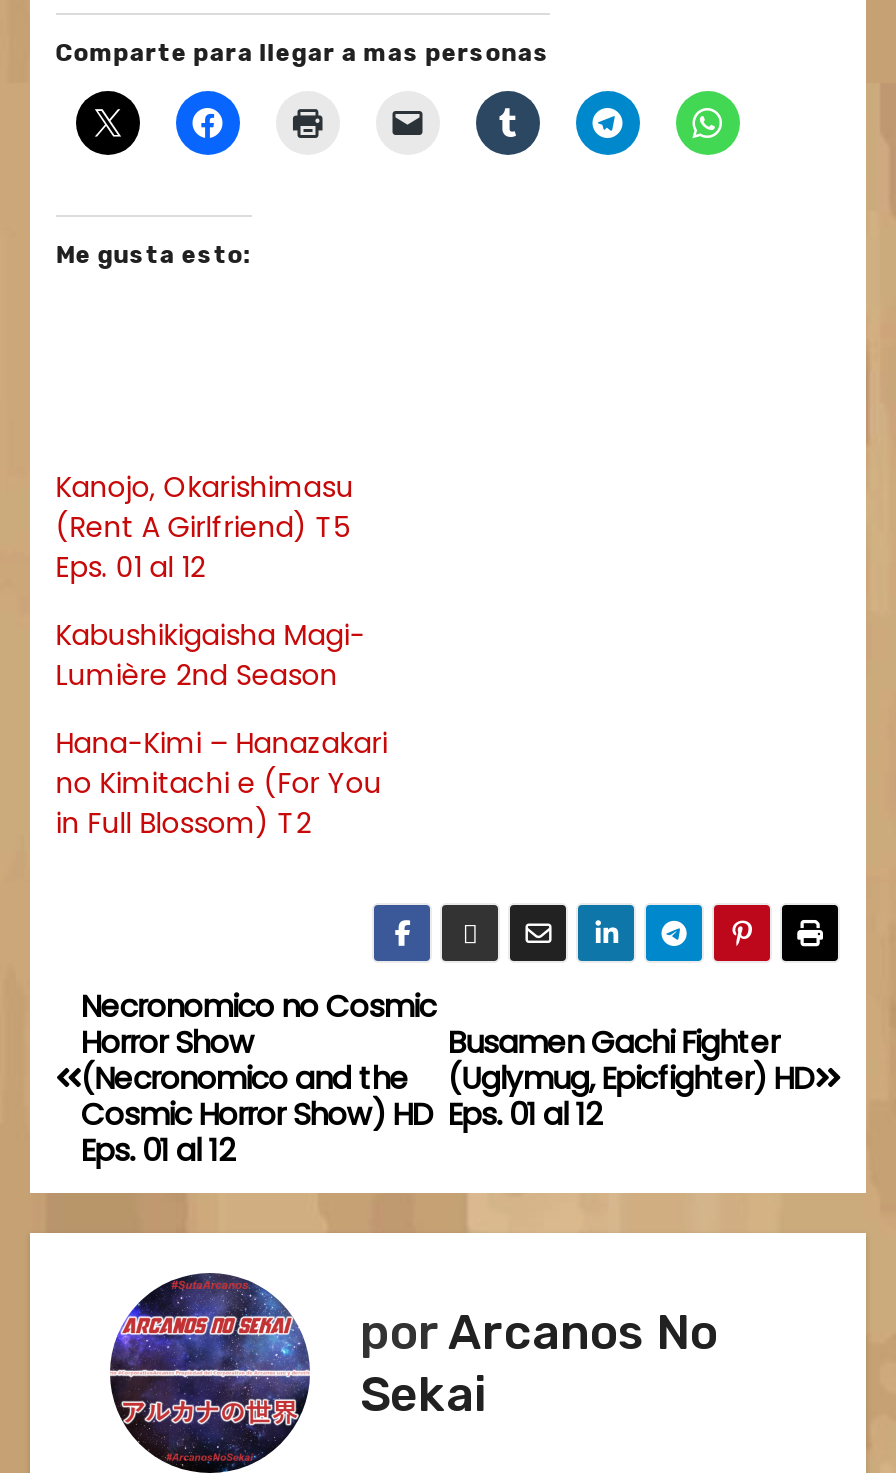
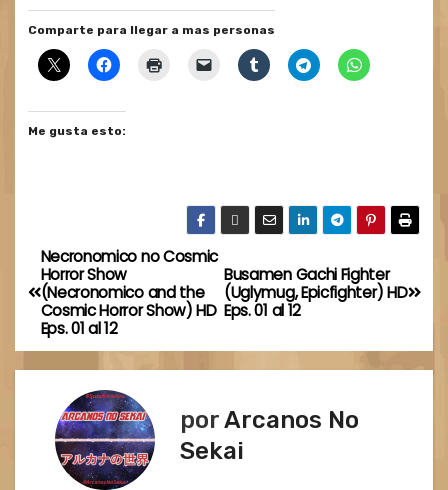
[56,467,388,843] Kanojo, Okarishimasu | (Rent A Girlfriend) T5 | Eps. 01 al 12 | Kabushikigaisha Magi- | Lumière 2nd Season | Hana-Kimi – Hanazakari | no Kimitachi e (For You | in Full Blossom) T2 -> none

